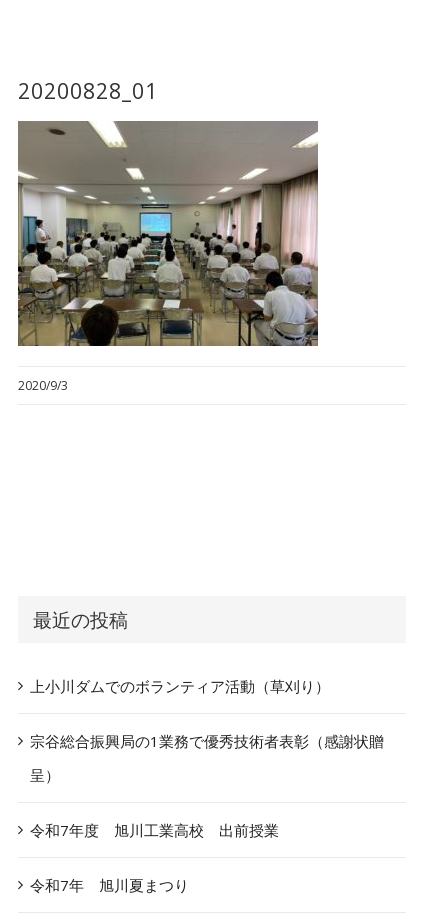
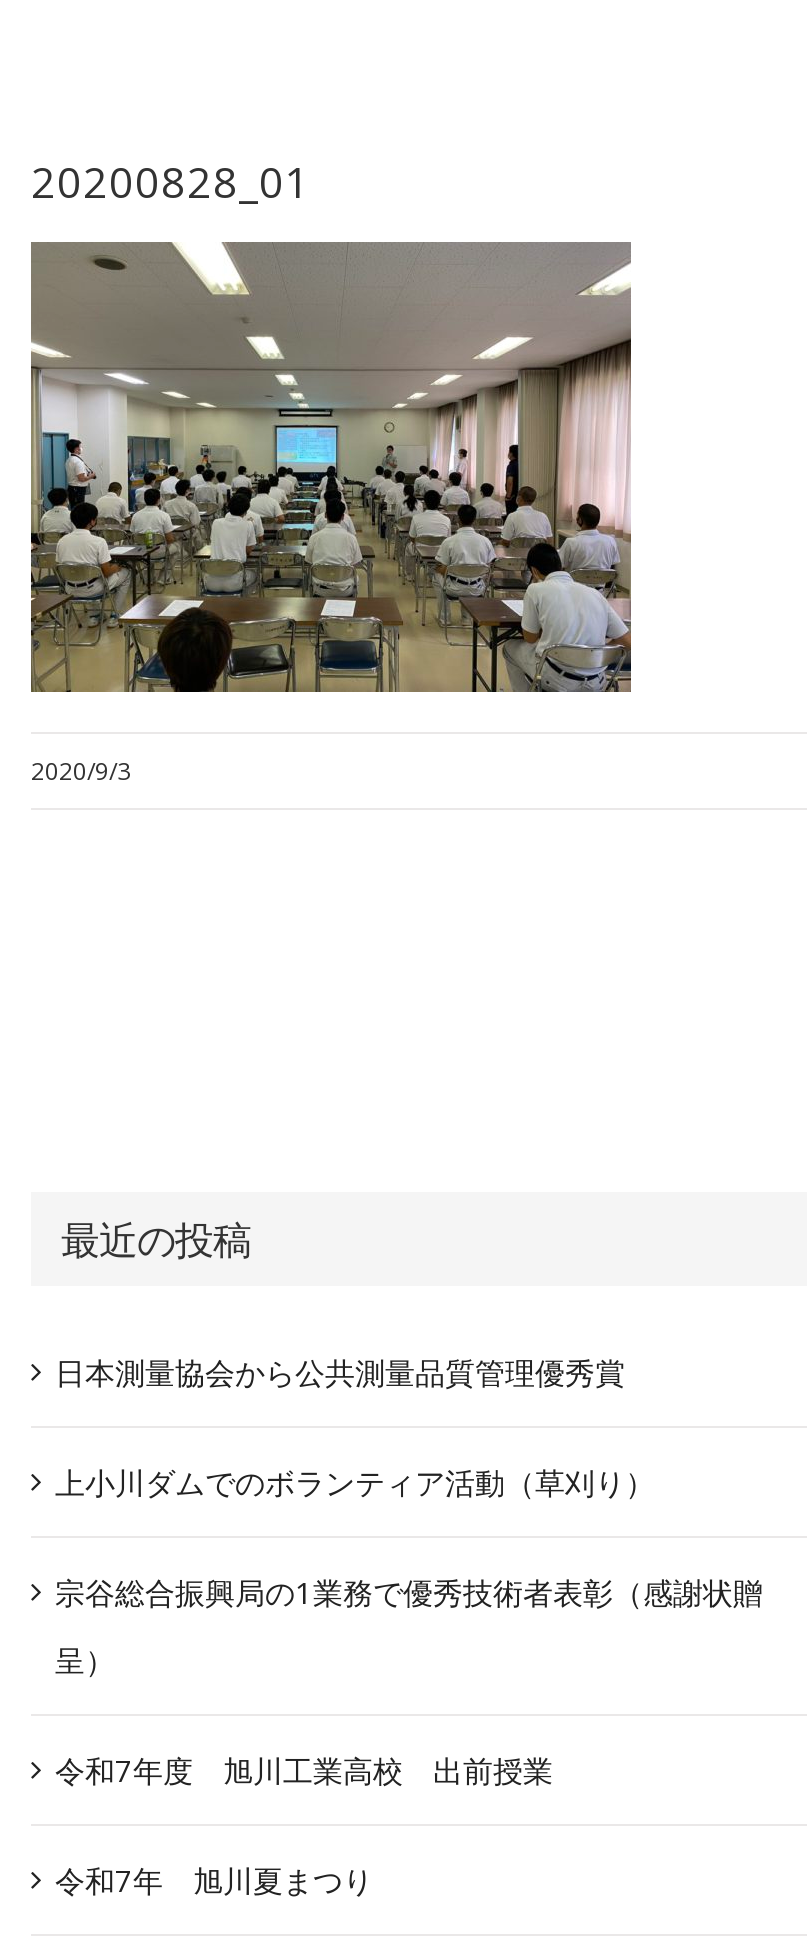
none -> [55,1351,625,1391] 日本測量協会から公共測量品質管理優秀賞

